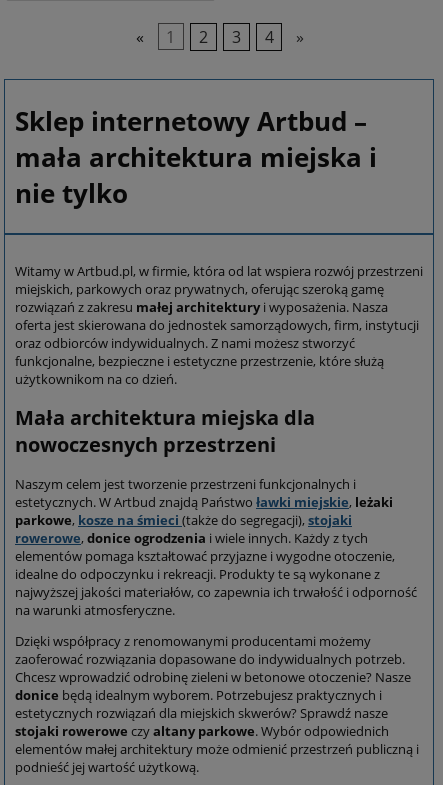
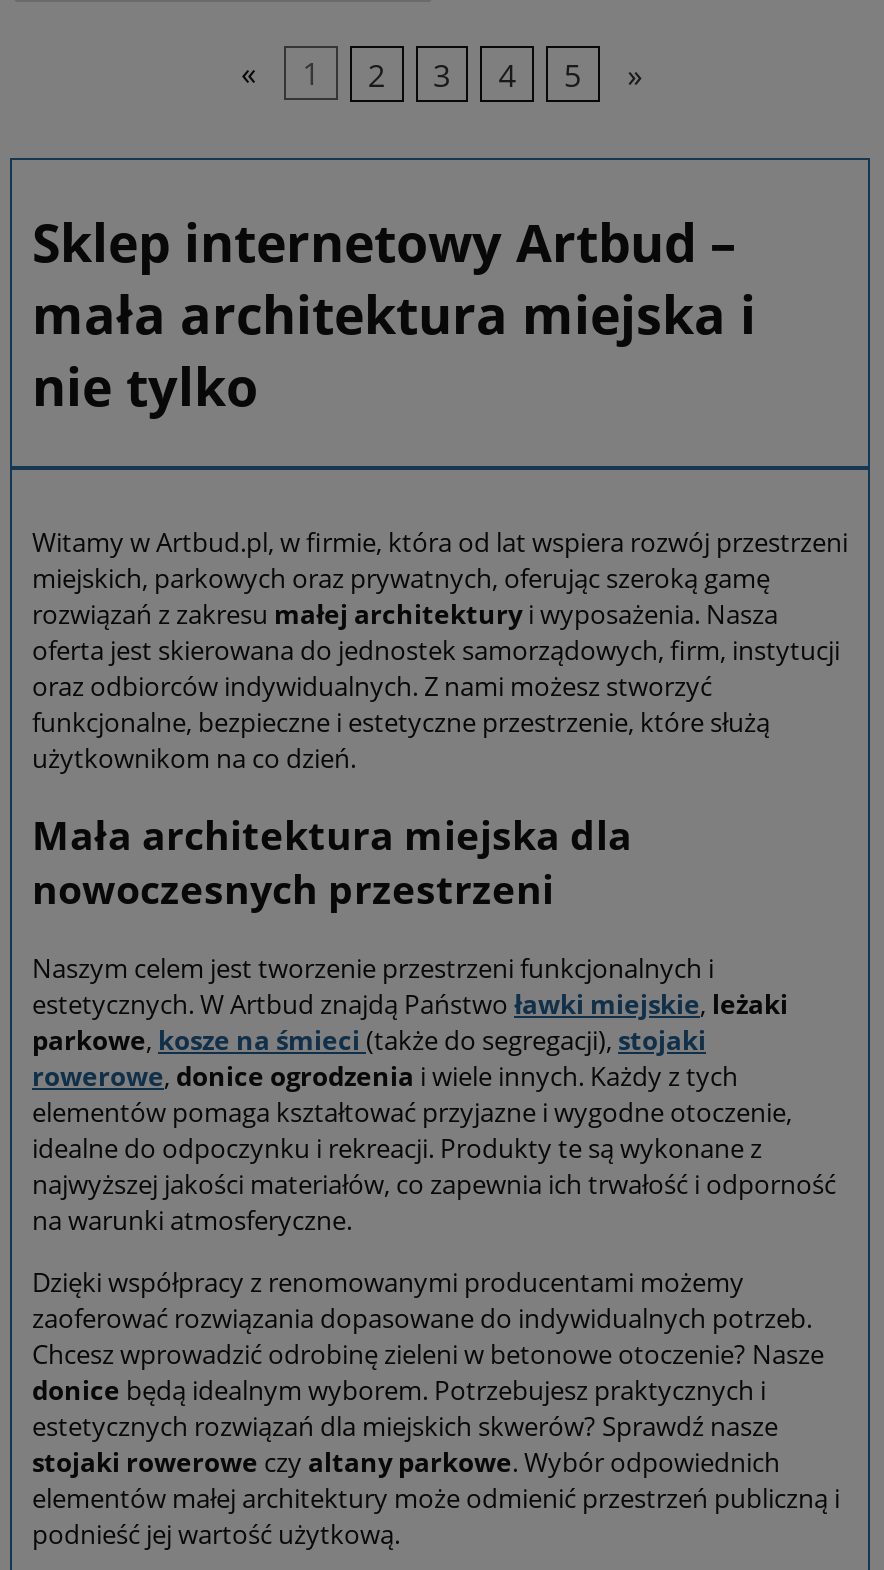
none -> [564,52,582,96] 5

